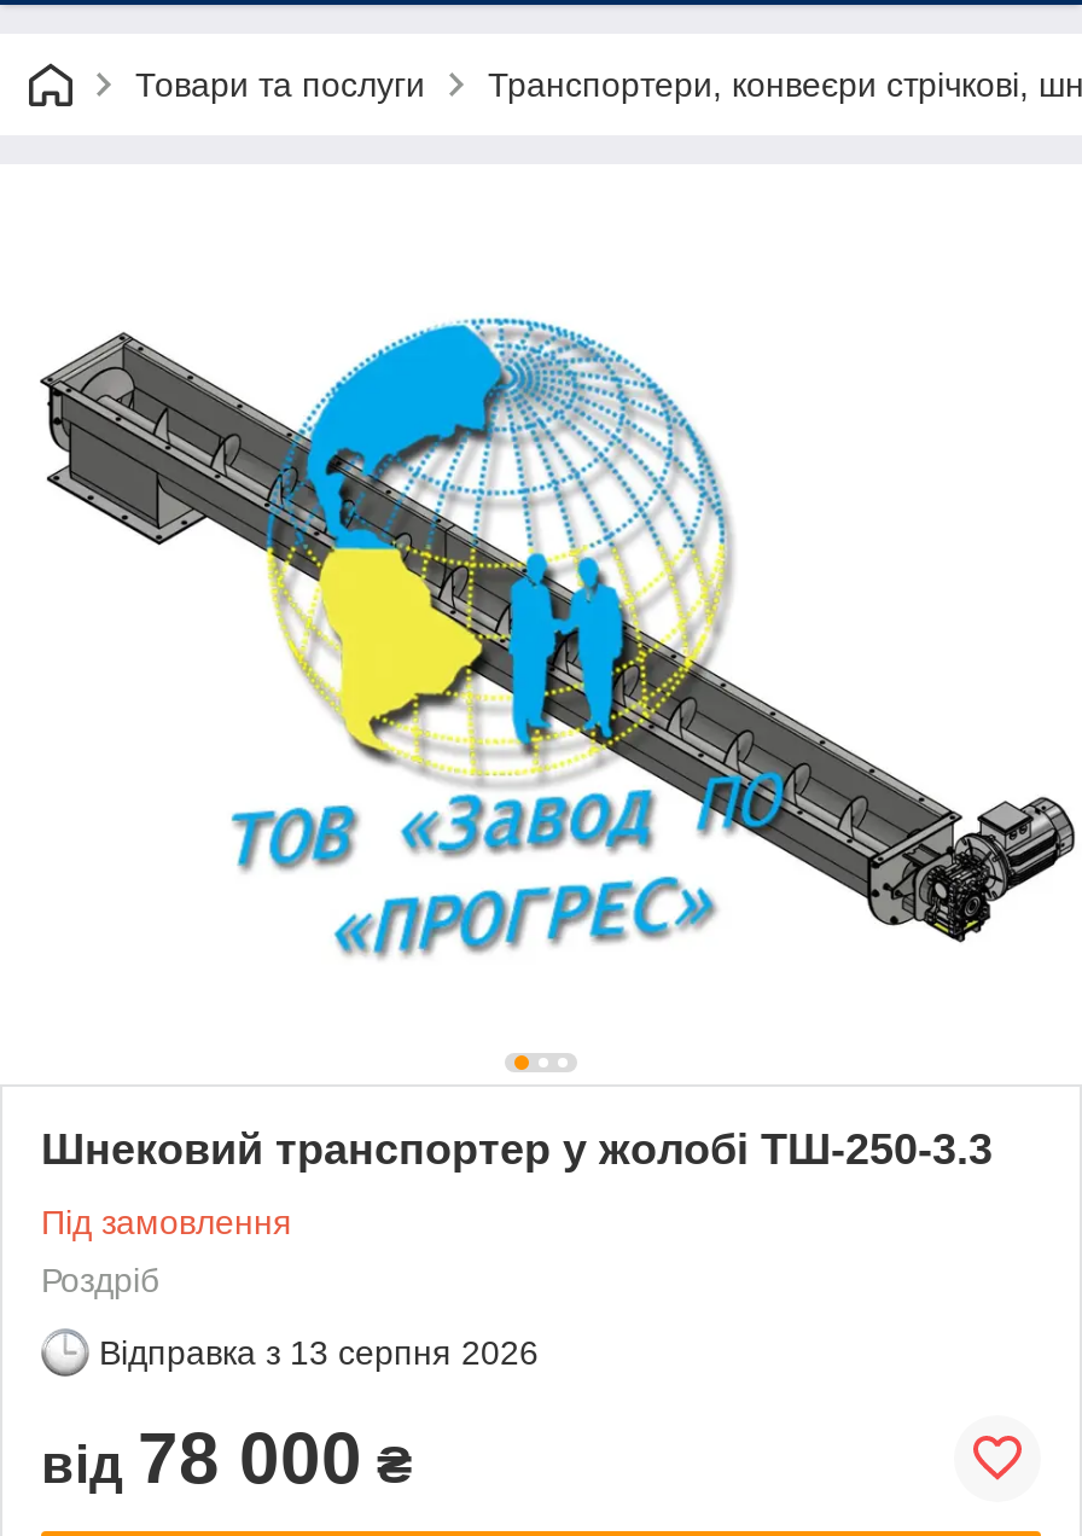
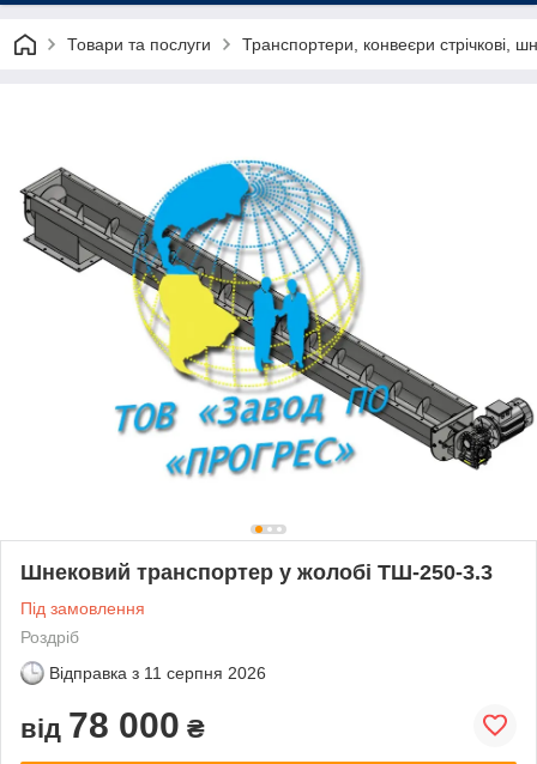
[99,1333,539,1371] Відправка з 13 серпня 2026 -> [49,663,266,682] Відправка з 11 серпня 2026

